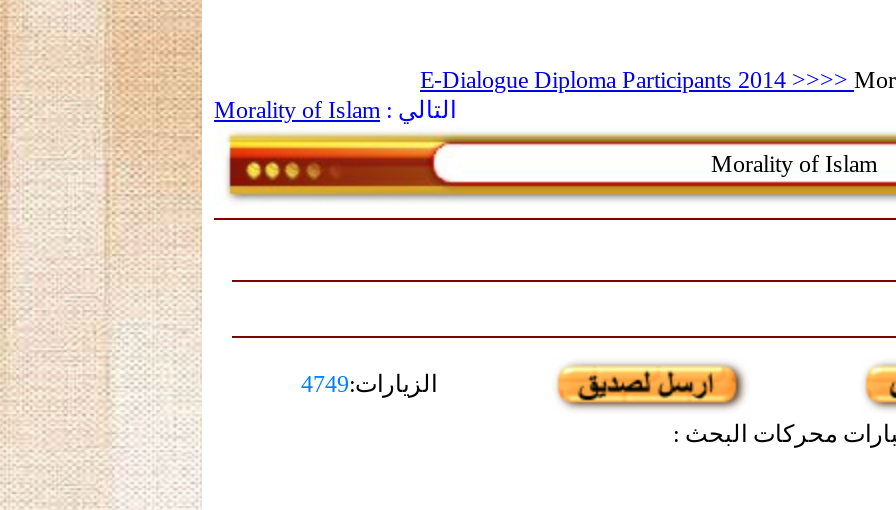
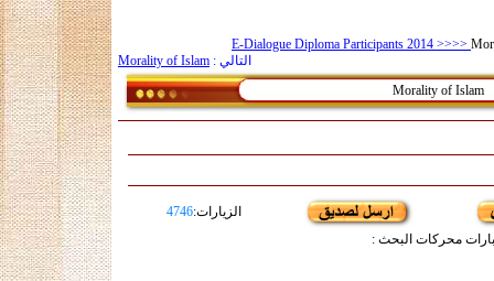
[301,370,437,398] الزيارات:4749 -> [166,204,241,219] الزيارات:4746

